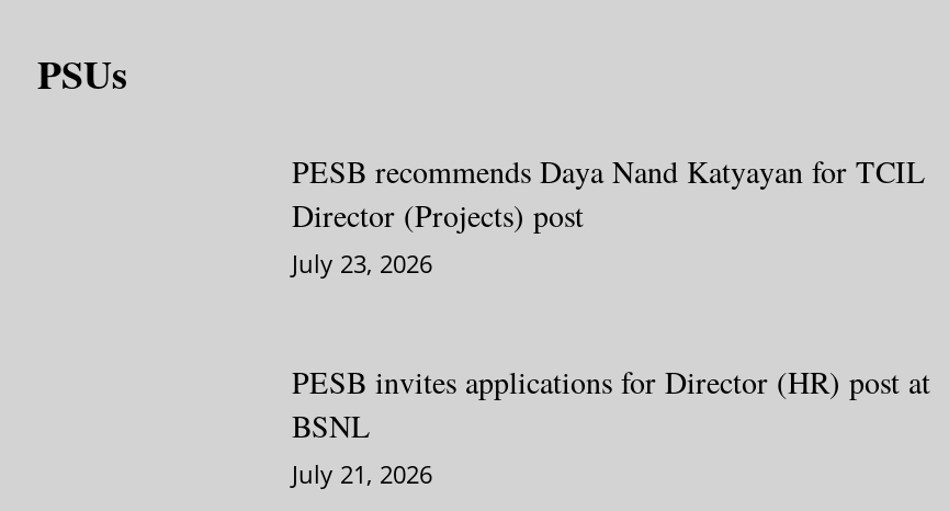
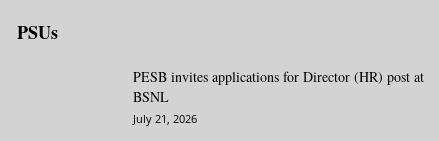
[292,151,926,280] PESB recommends Daya Nand Katyayan for TCIL | Director (Projects) post | July 23, 2026 -> none

